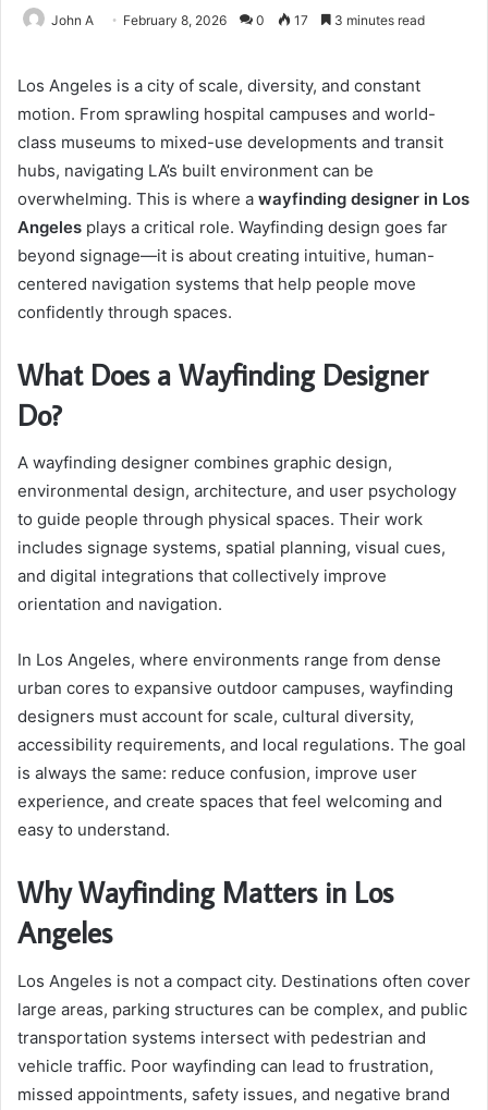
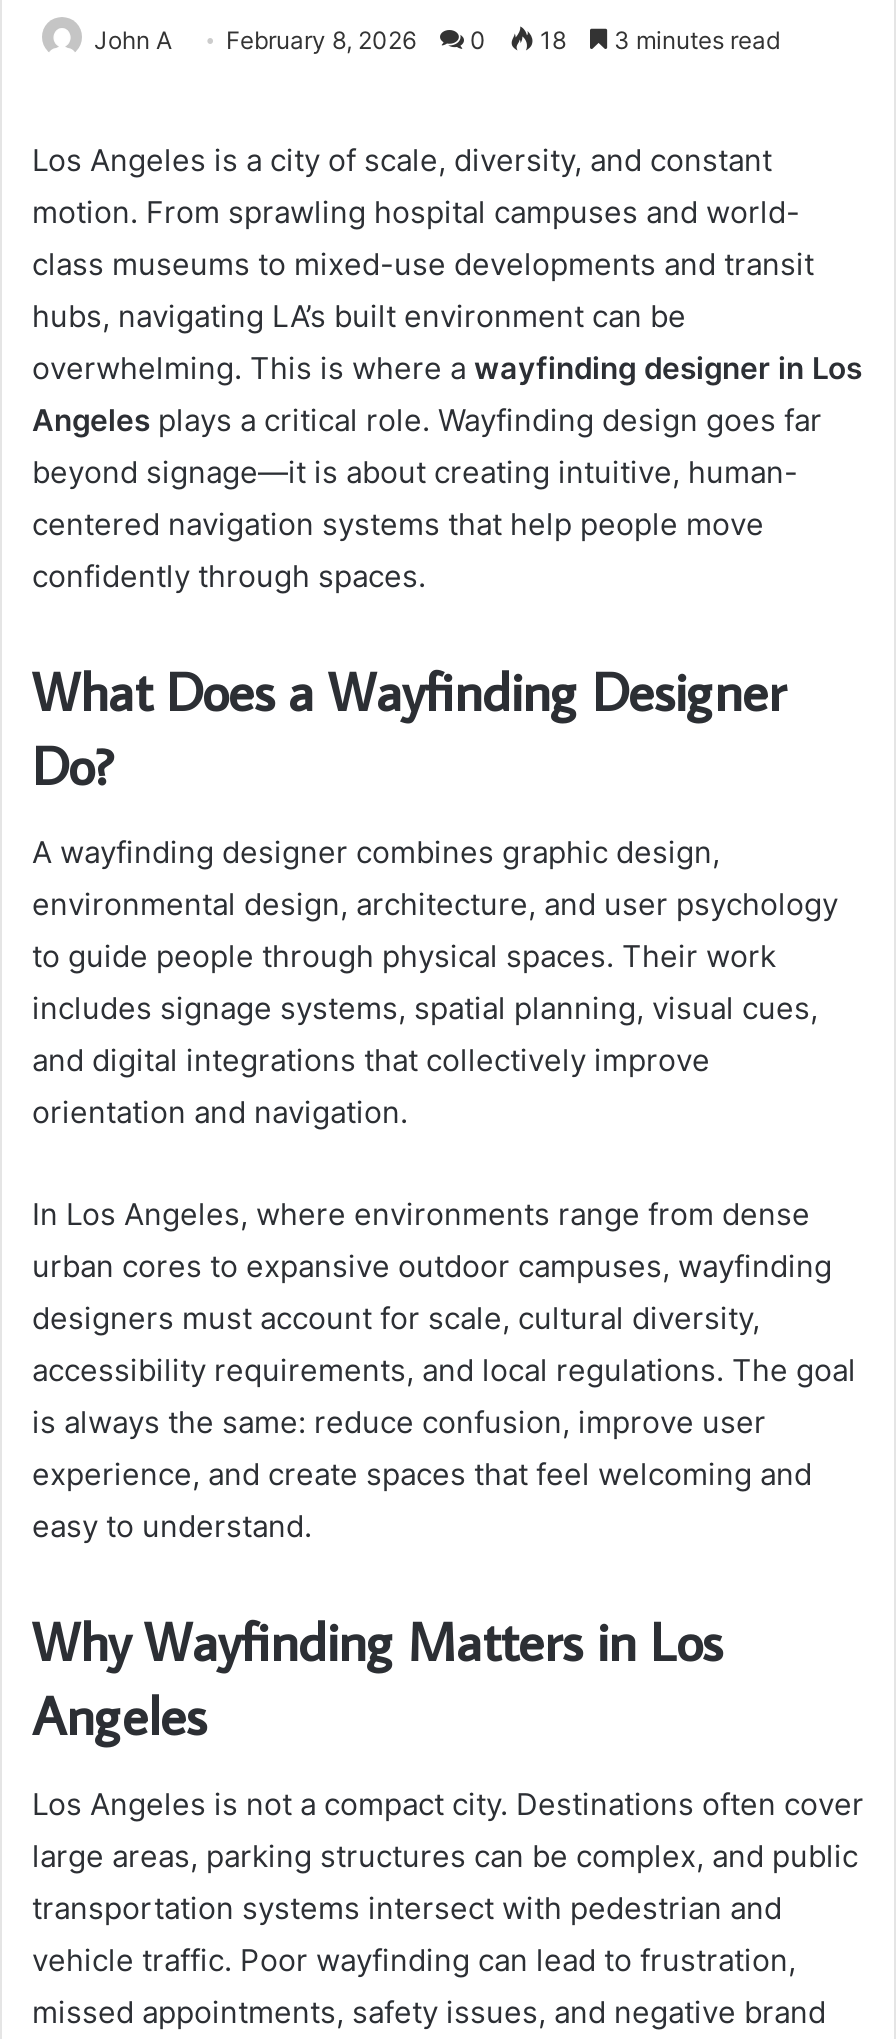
[51,12,425,28] John A February 8, 2026 0 17 3 minutes read -> [94,25,780,55] John A February 8, 2026 0 18 3 minutes read

